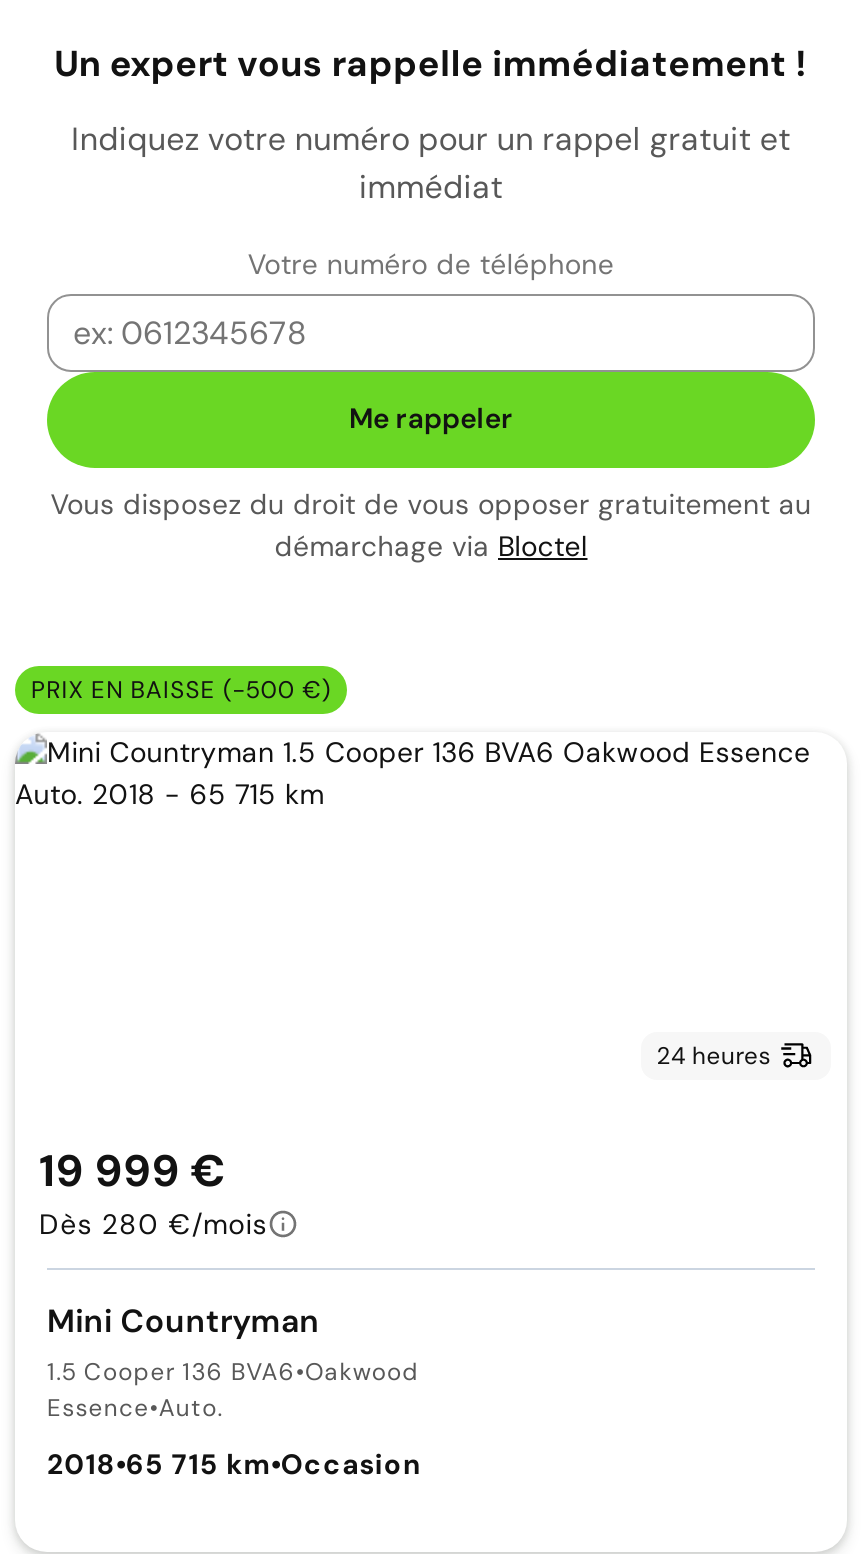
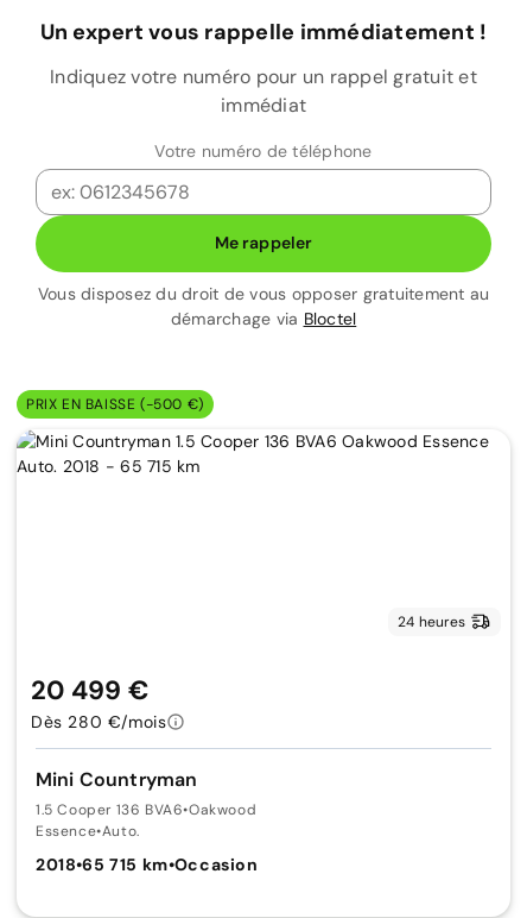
[39,1142,225,1200] 19 999 € -> [31,673,148,707] 20 499 €

